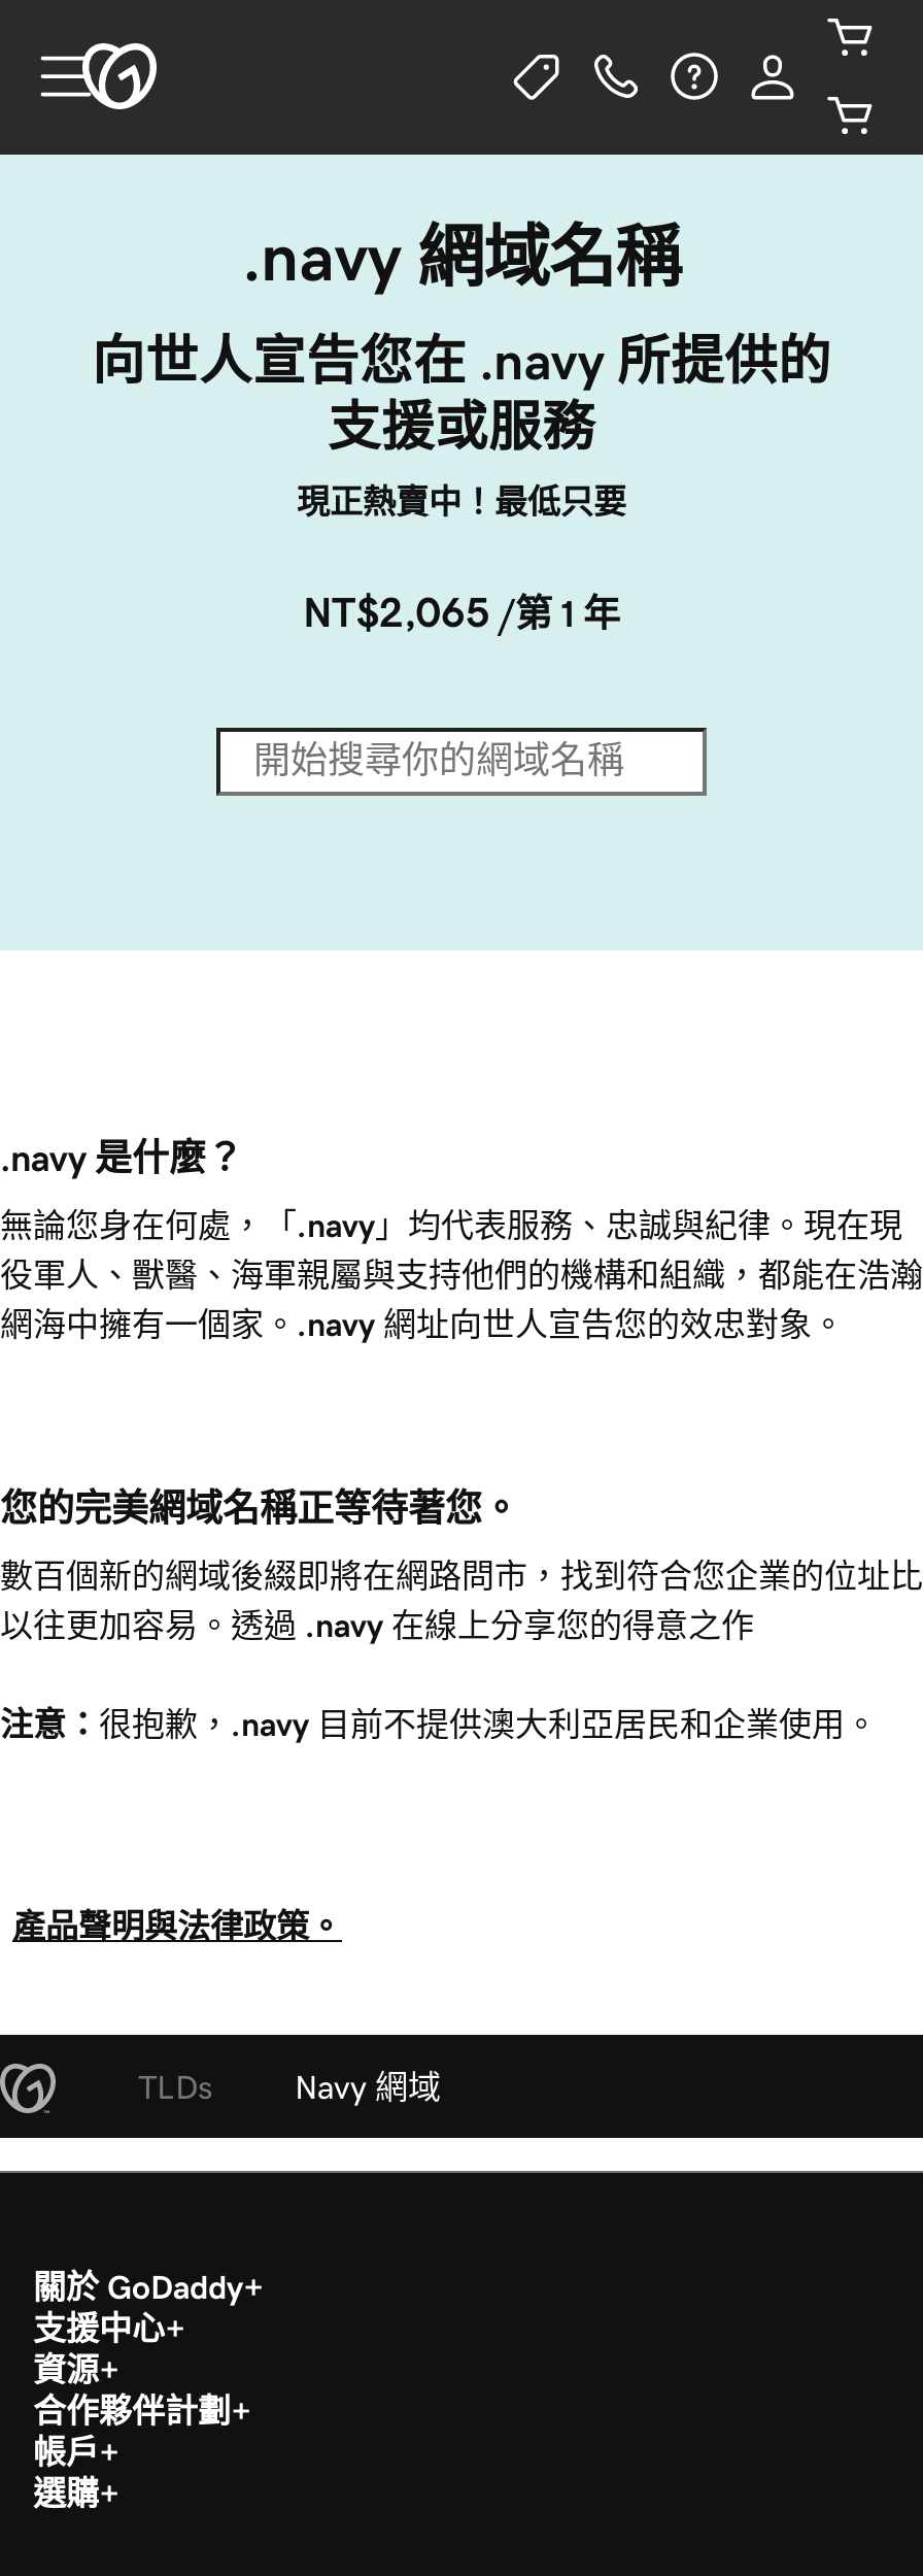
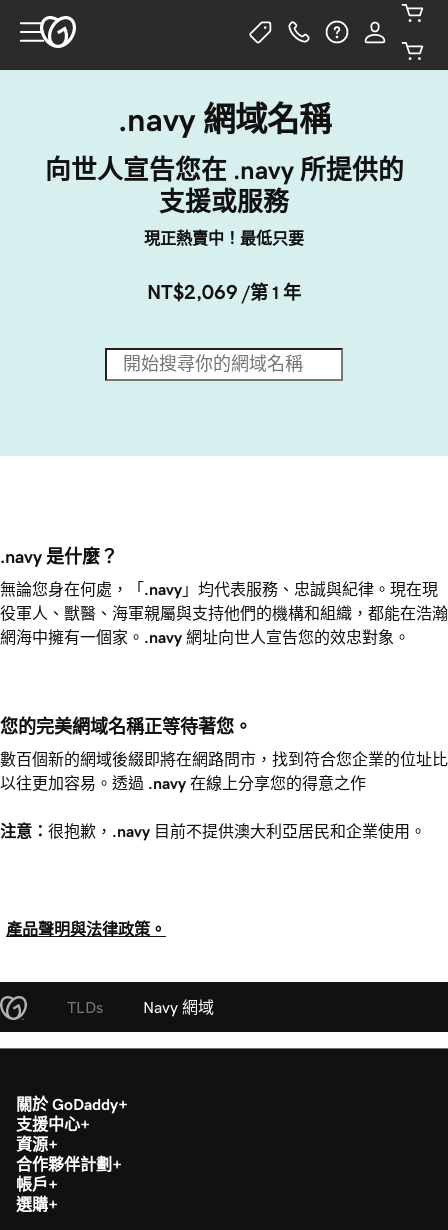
[303,592,620,633] NT$2,065 /第 1 年 -> [147,282,301,302] NT$2,069 /第 1 年

